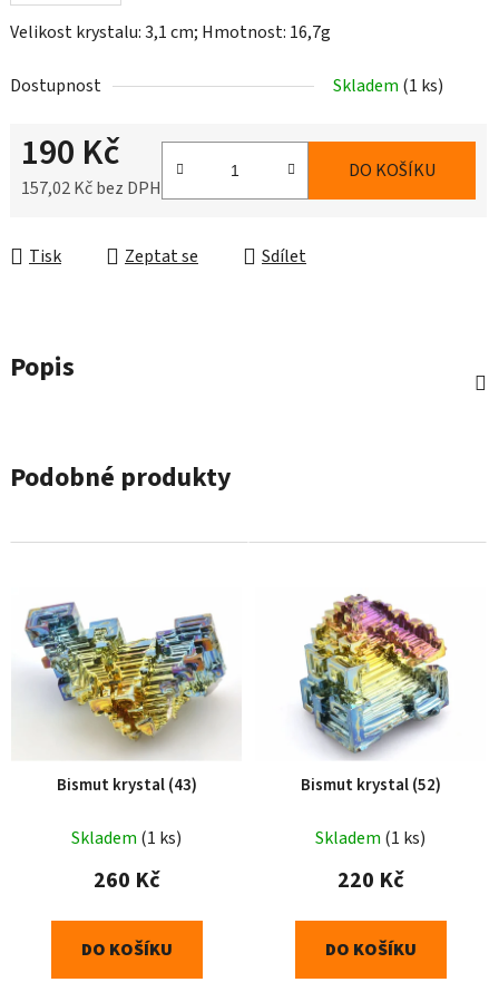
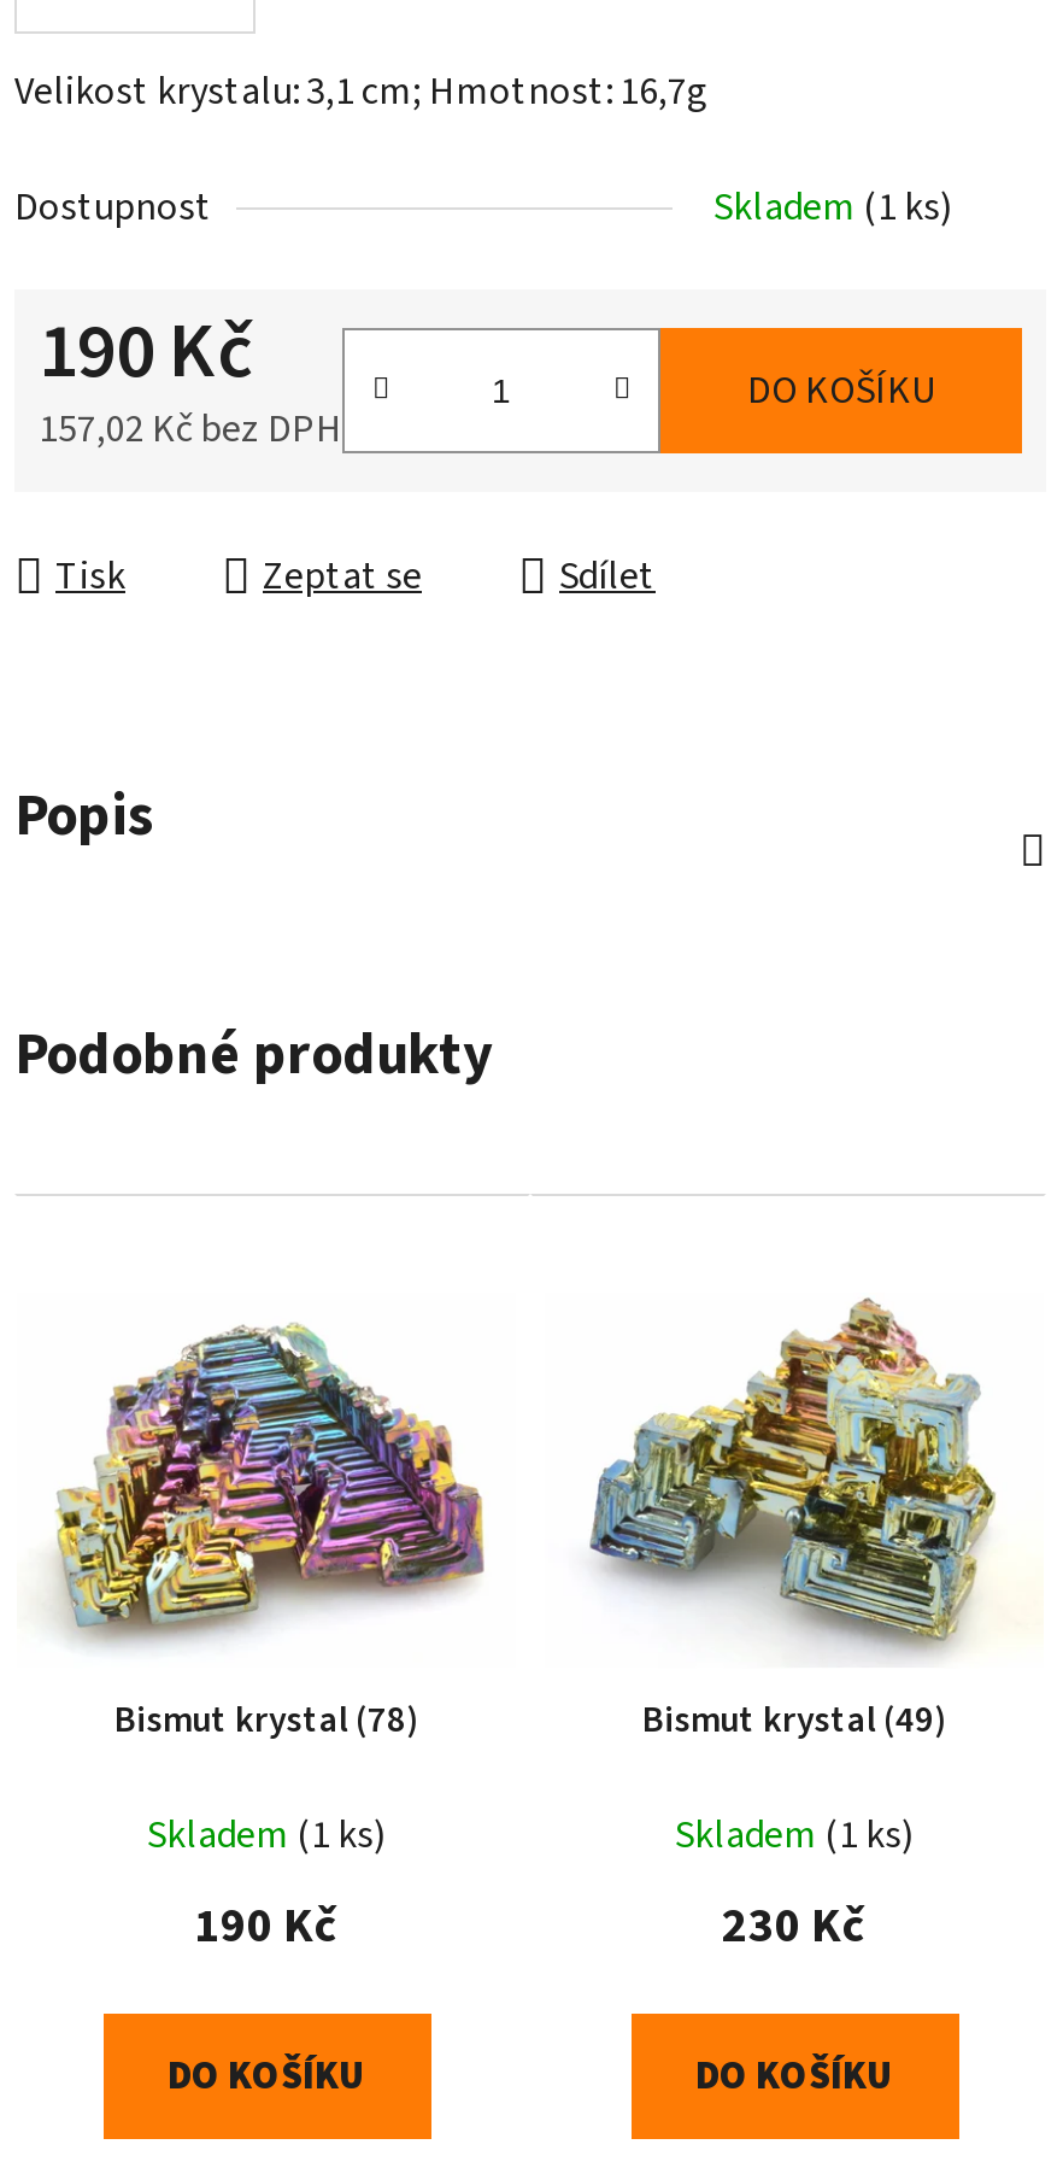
[276,591,463,797] [image] | Bismut krystal (52) -> [588,1297,998,1745] [image] | Bismut krystal (49)
[25,602,232,797] [image] | Bismut krystal (43) -> [48,1322,492,1745] [image] | Bismut krystal (78)
[93,865,160,896] 260 Kč -> [194,1892,339,1960] 190 Kč
[337,865,404,896] 220 Kč -> [722,1892,867,1960] 230 Kč

